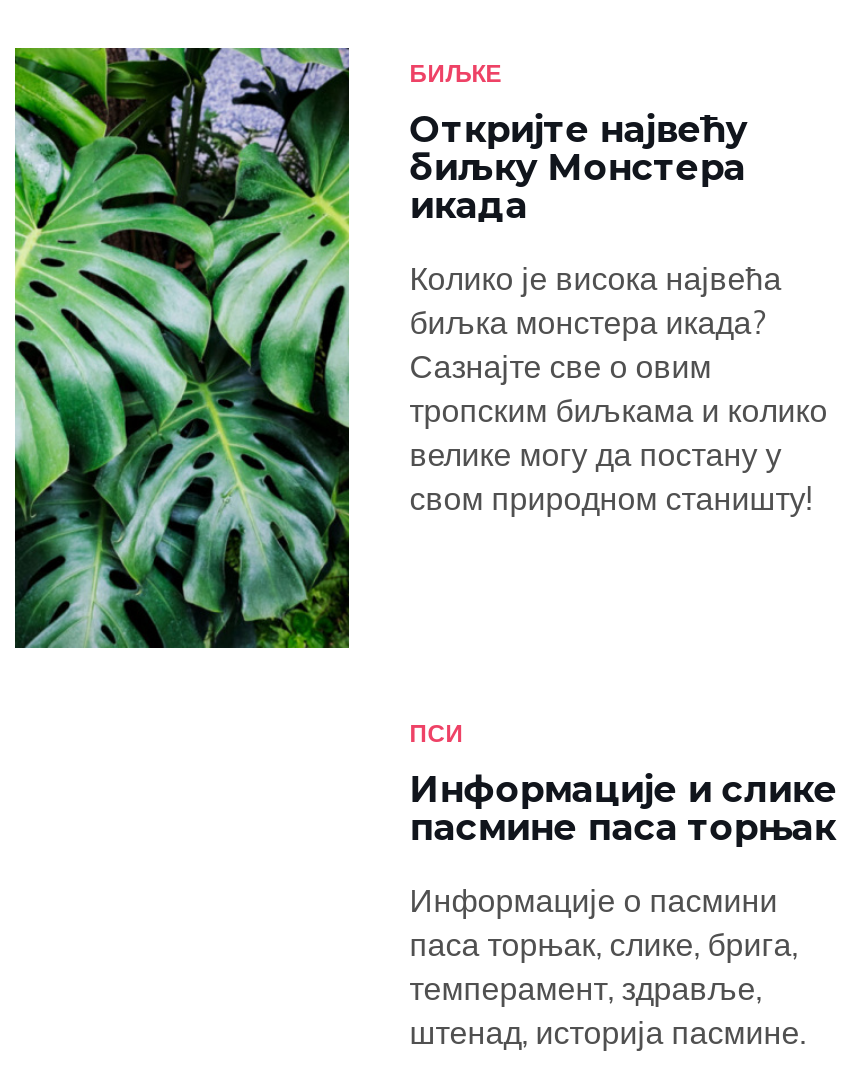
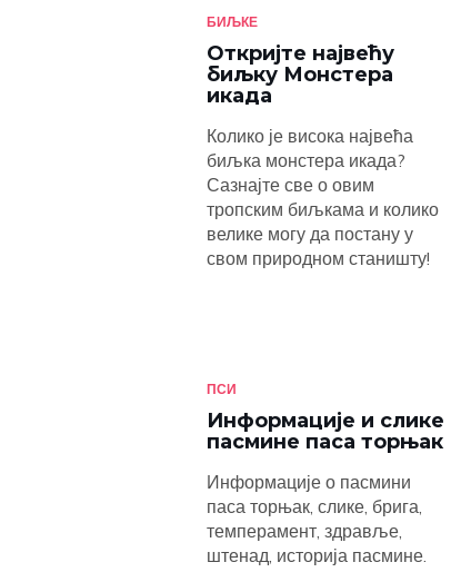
[13,46,351,650] [image] -> none

